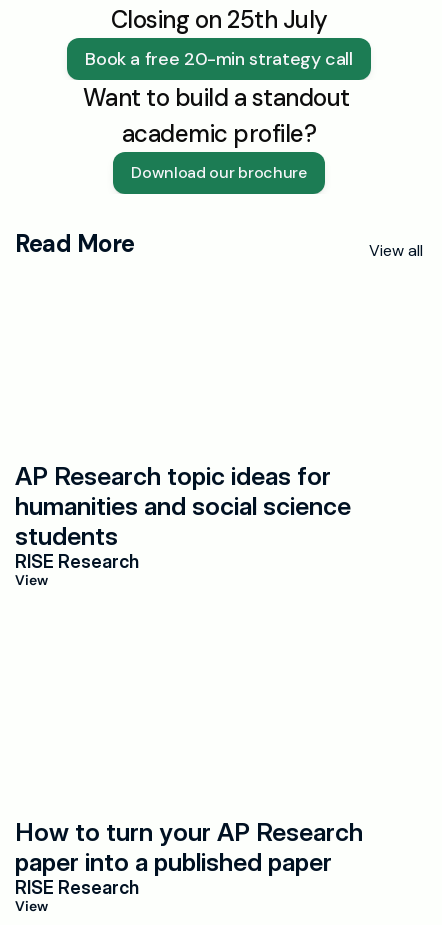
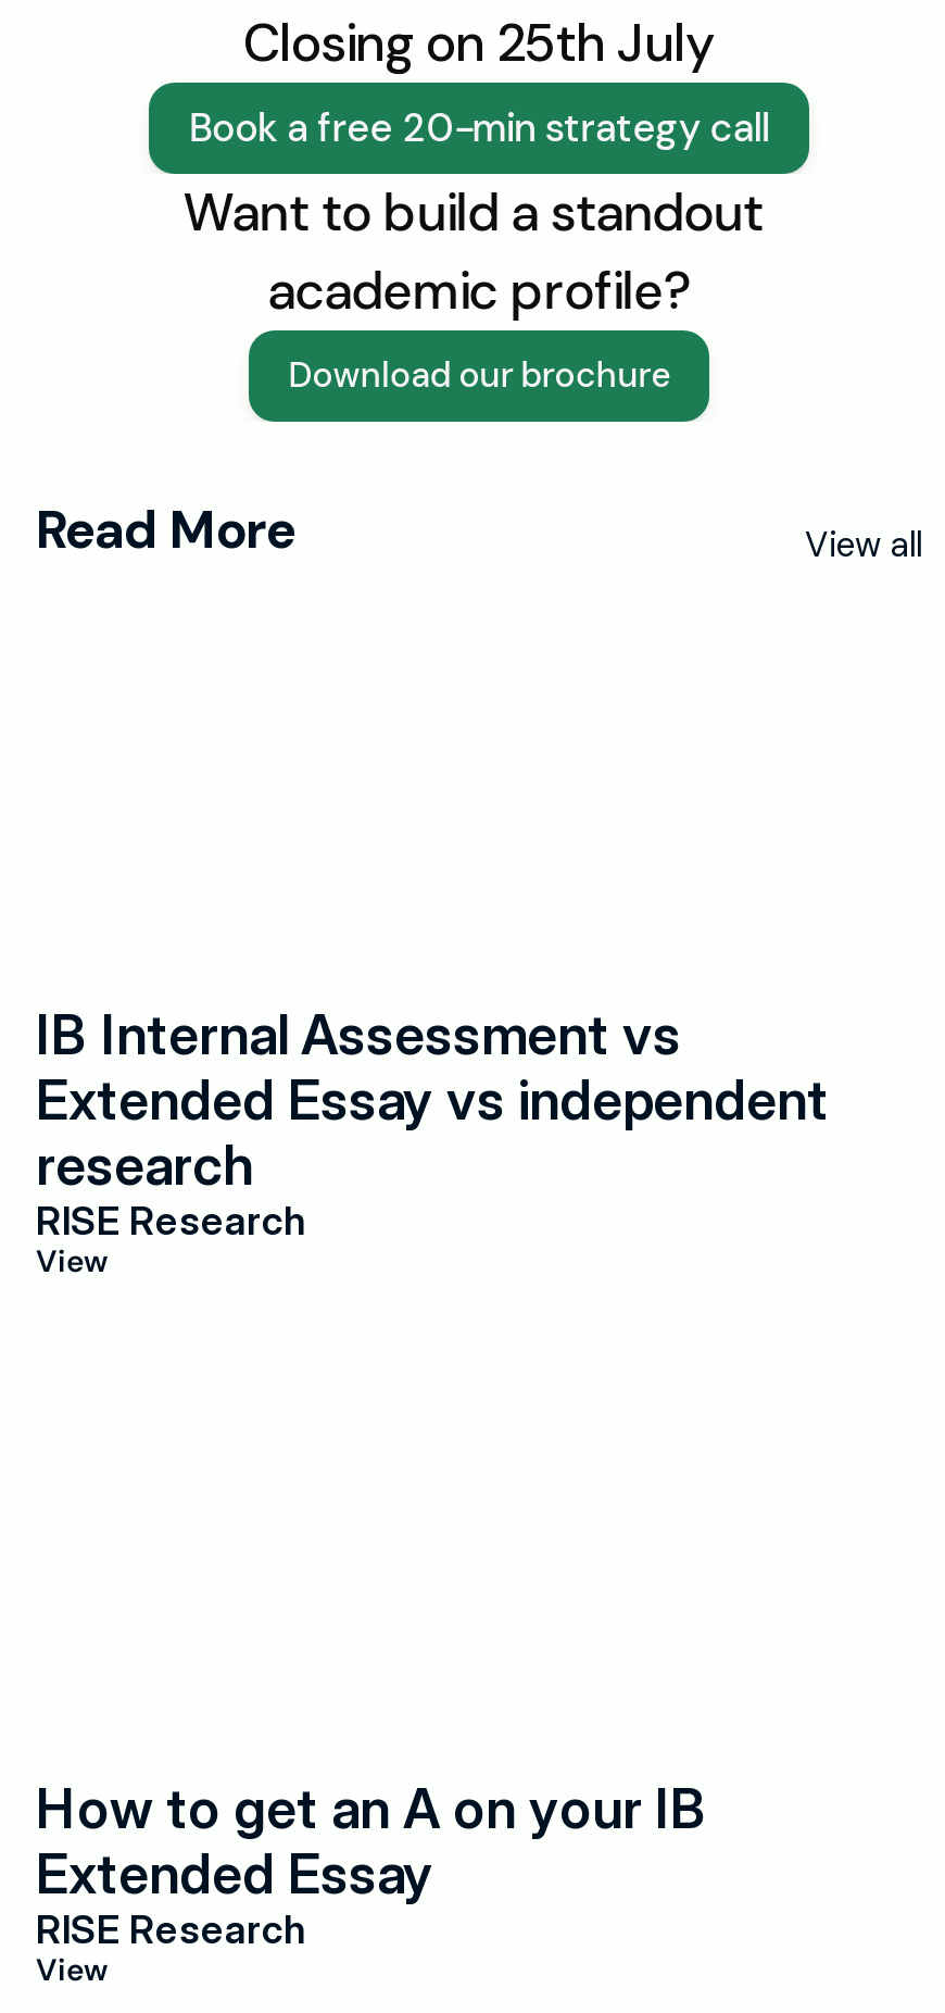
[15,461,351,551] AP Research topic ideas for | humanities and social science | students -> [36,1002,829,1198] IB Internal Assessment vs | Extended Essay vs independent | research
[15,817,363,877] How to turn your AP Research | paper into a published paper -> [36,1776,707,1906] How to get an A on your IB | Extended Essay

